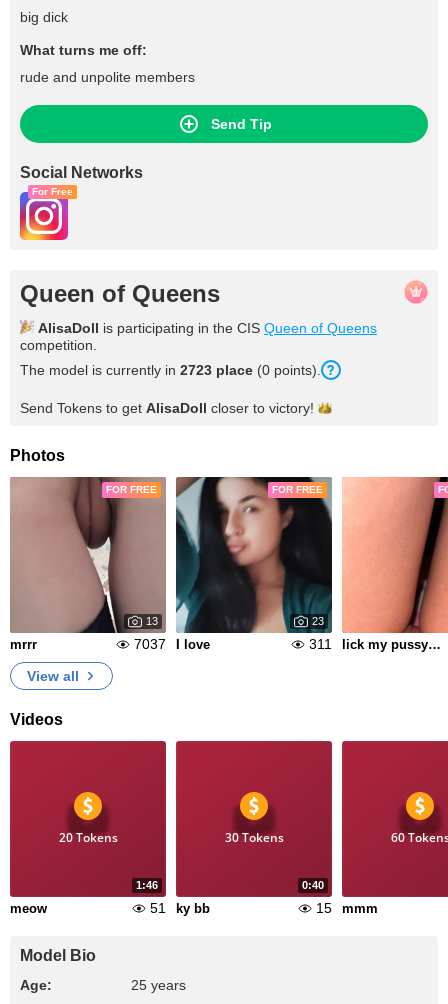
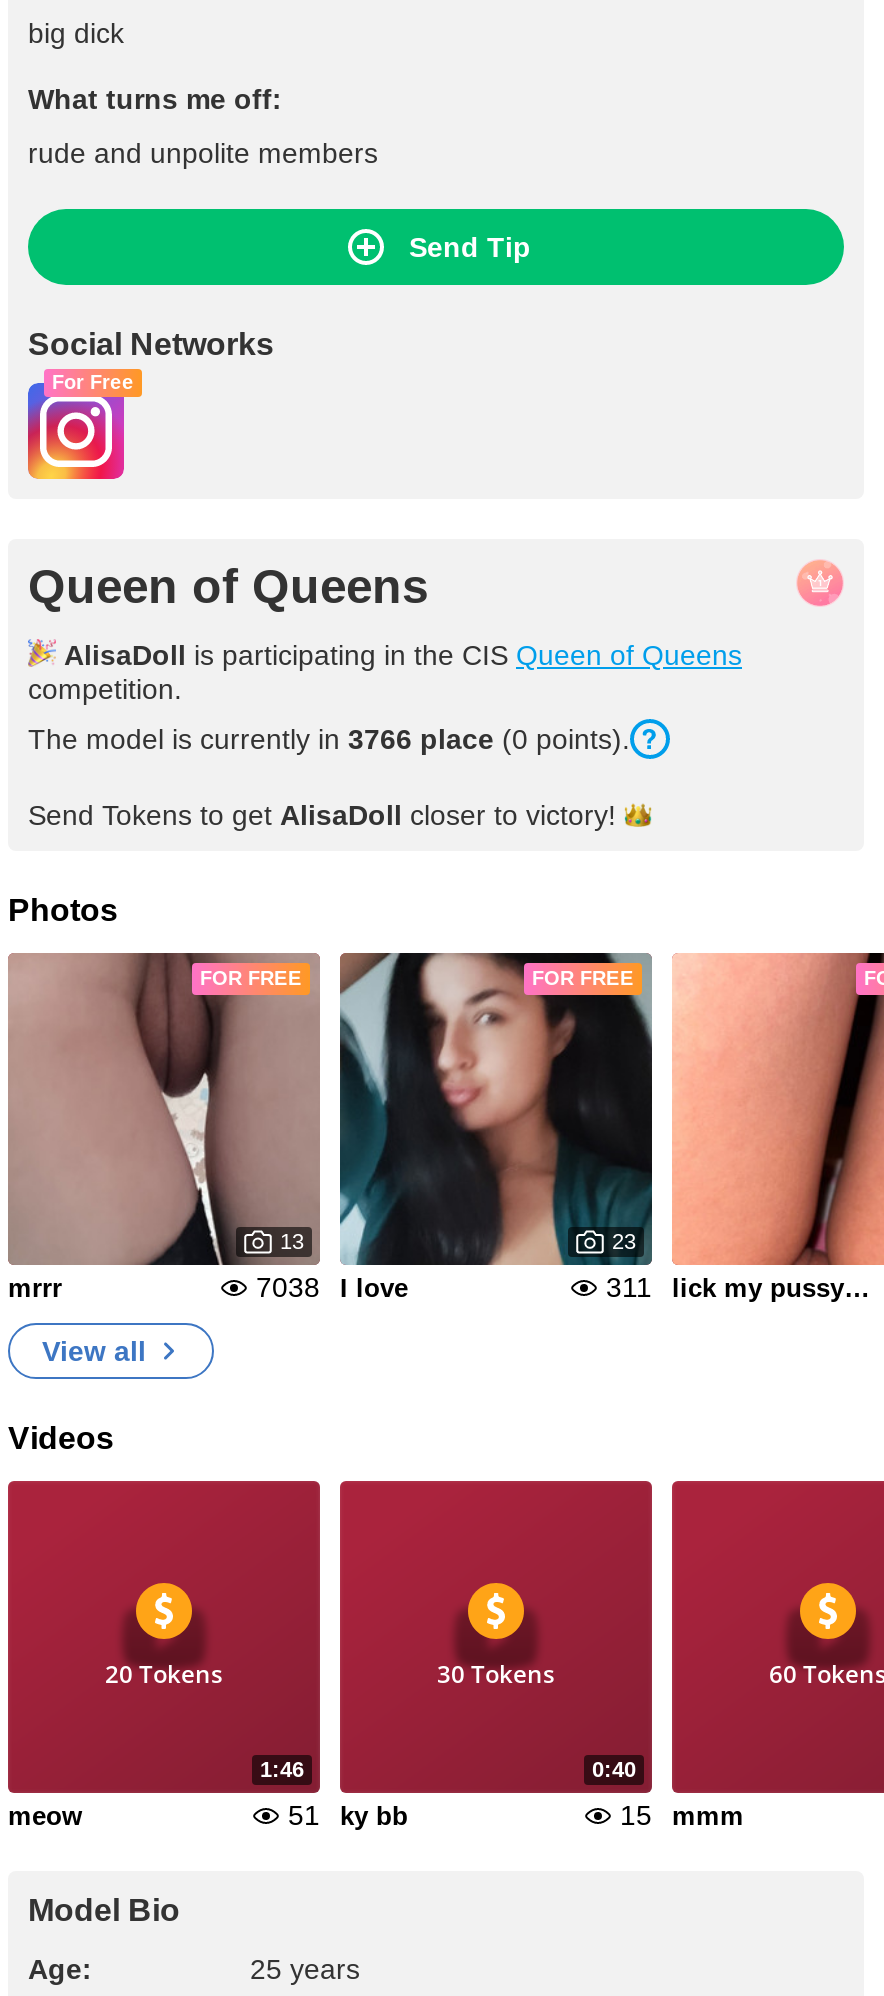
[20,362,321,378] The model is currently in 2723 place (0 points). -> [28,723,630,755] The model is currently in 3766 place (0 points).
[134,636,210,652] 7037 I love -> [256,1271,408,1303] 7038 I love

